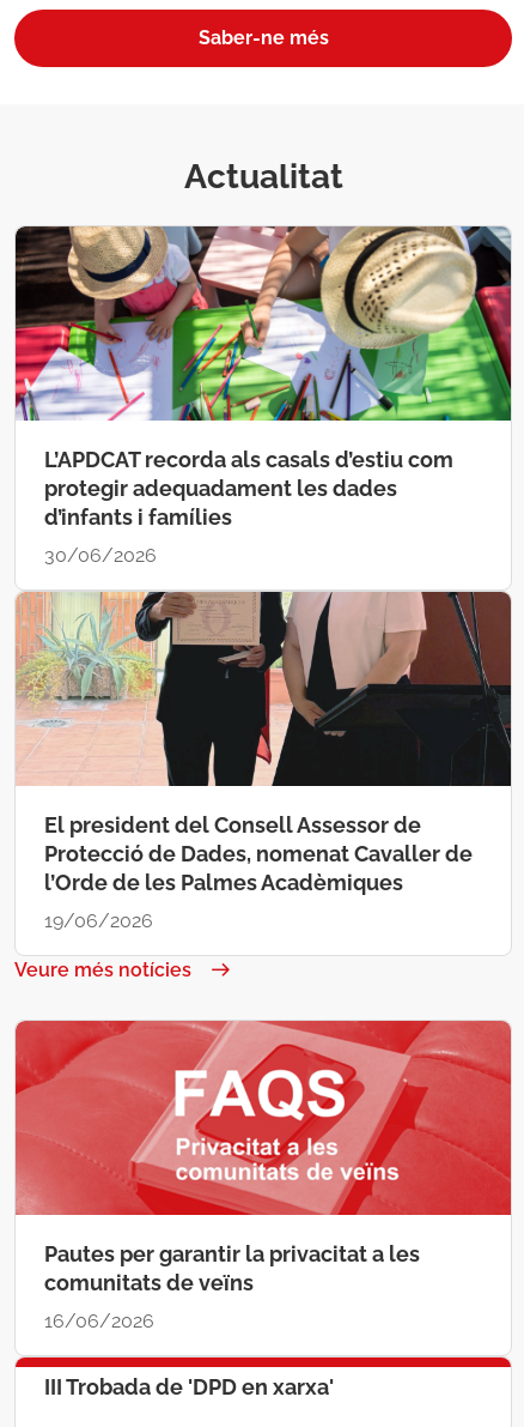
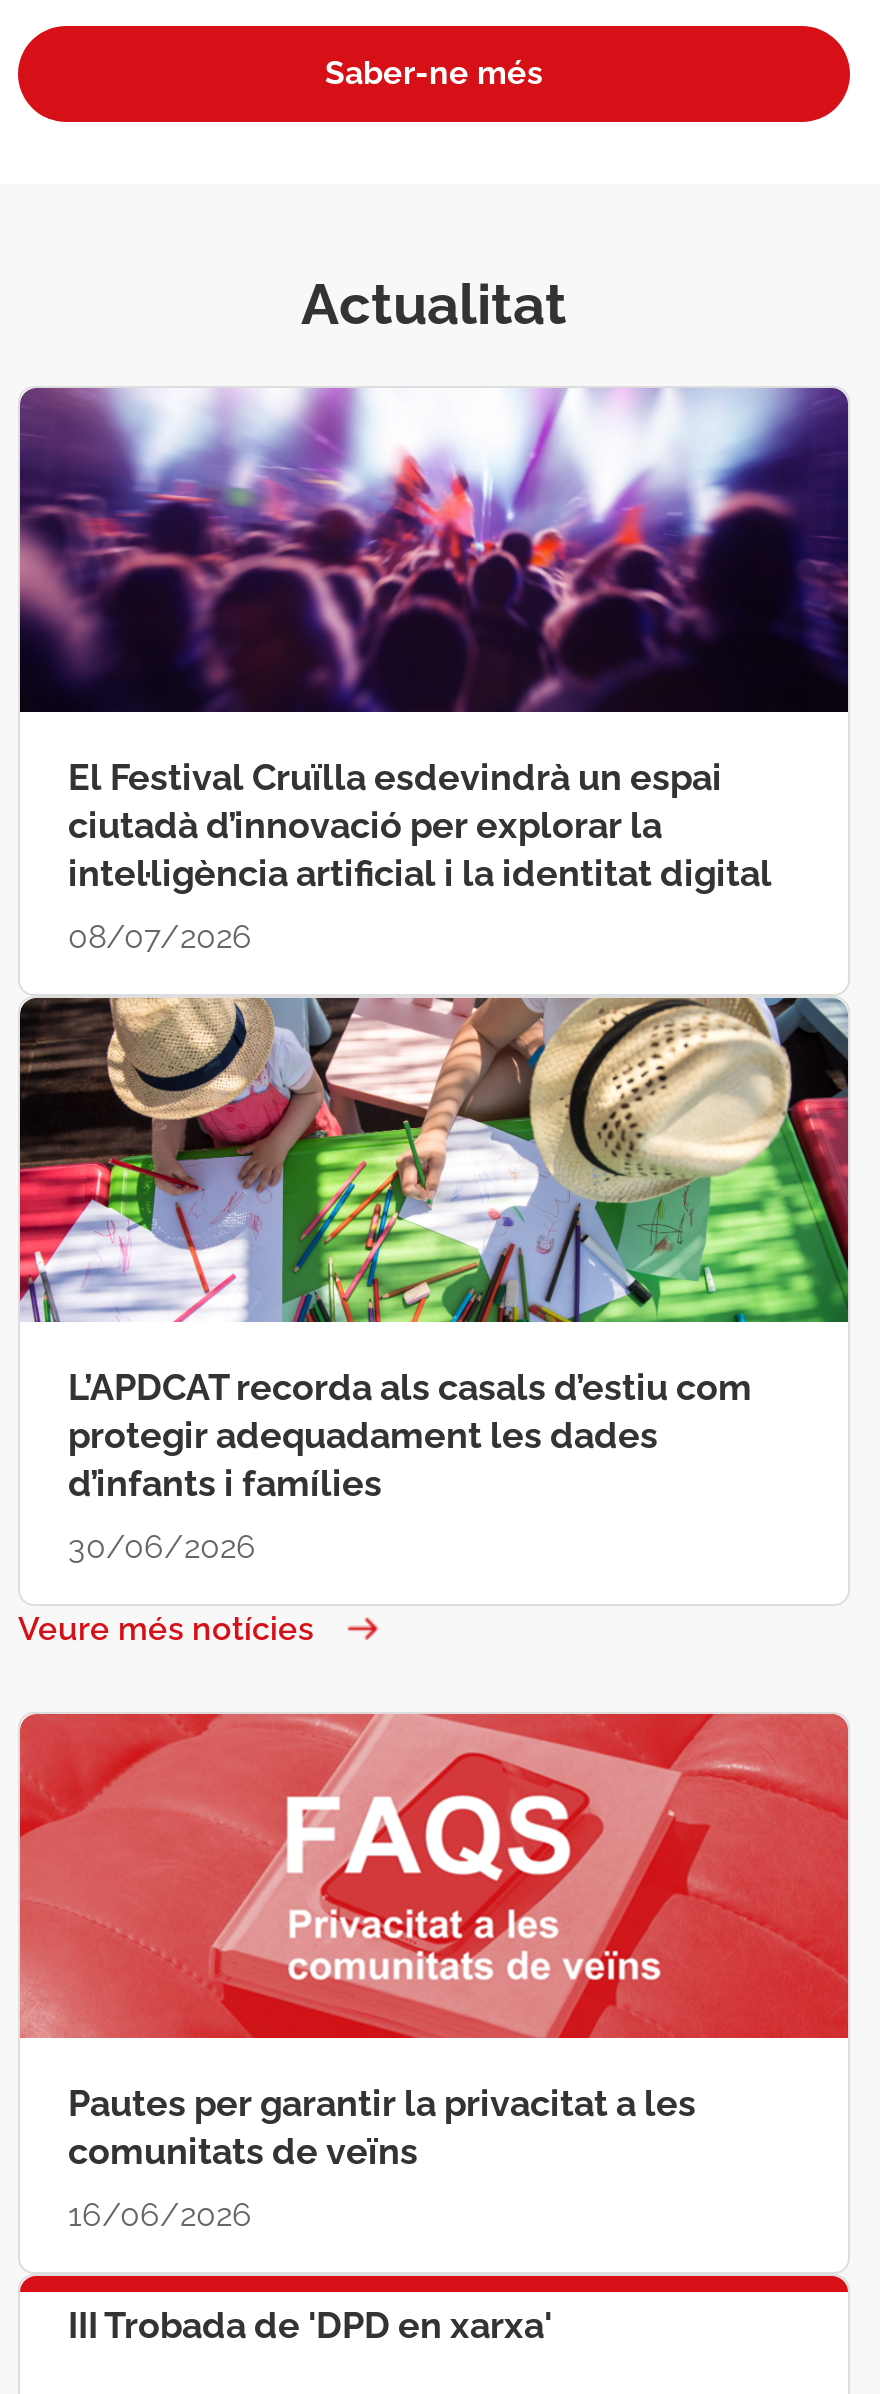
none -> [18,386,850,956] [image] | El Festival Cruïlla esdevindrà un espai | ciutadà d’innovació per explorar la | intel·ligència artificial i la identitat digital | 08/07/2026
moved [13,224,512,567] -> [16,994,850,1566]: [image] | L’APDCAT recorda als casals d’estiu com | protegir adequadament les dades | d’infants i famílies | 30/06/2026
[16,591,512,932] [image] | El president del Consell Assessor de | Protecció de Dades, nomenat Cavaller de | l’Orde de les Palmes Acadèmiques | 19/06/2026 -> none

